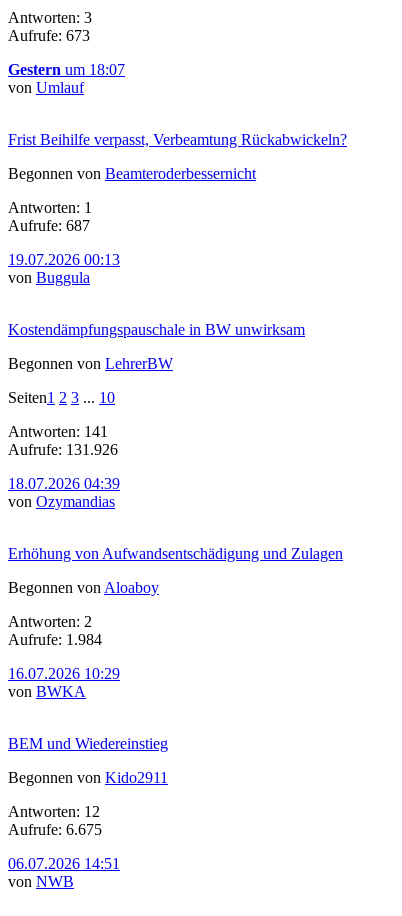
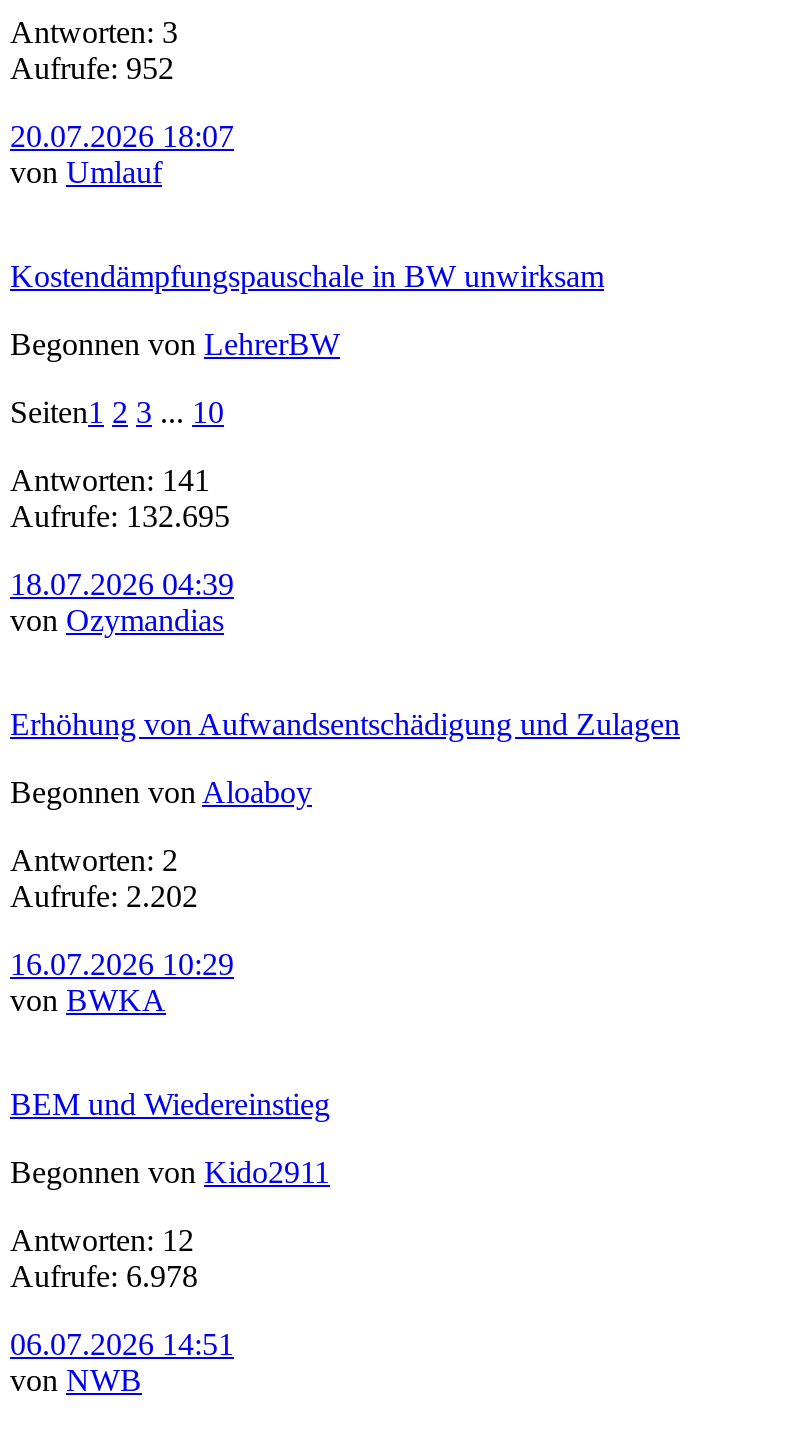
[8,27,90,44] Aufrufe: 673 -> [10,50,174,84] Aufrufe: 952
[8,61,125,78] Gestern um 18:07 -> [10,118,234,152] 20.07.2026 18:07
[8,131,347,286] Frist Beihilfe verpasst, Verbeamtung Rückabwickeln? | Begonnen von Beamteroderbessernicht | Antworten: 1 | Aufrufe: 687 | 19.07.2026 00:13 | von Buggula -> none
[8,441,118,458] Aufrufe: 131.926 -> [10,498,230,532] Aufrufe: 132.695
[8,631,102,648] Aufrufe: 1.984 -> [10,878,198,912] Aufrufe: 2.202
[8,821,102,838] Aufrufe: 6.675 -> [10,1258,198,1292] Aufrufe: 6.978

